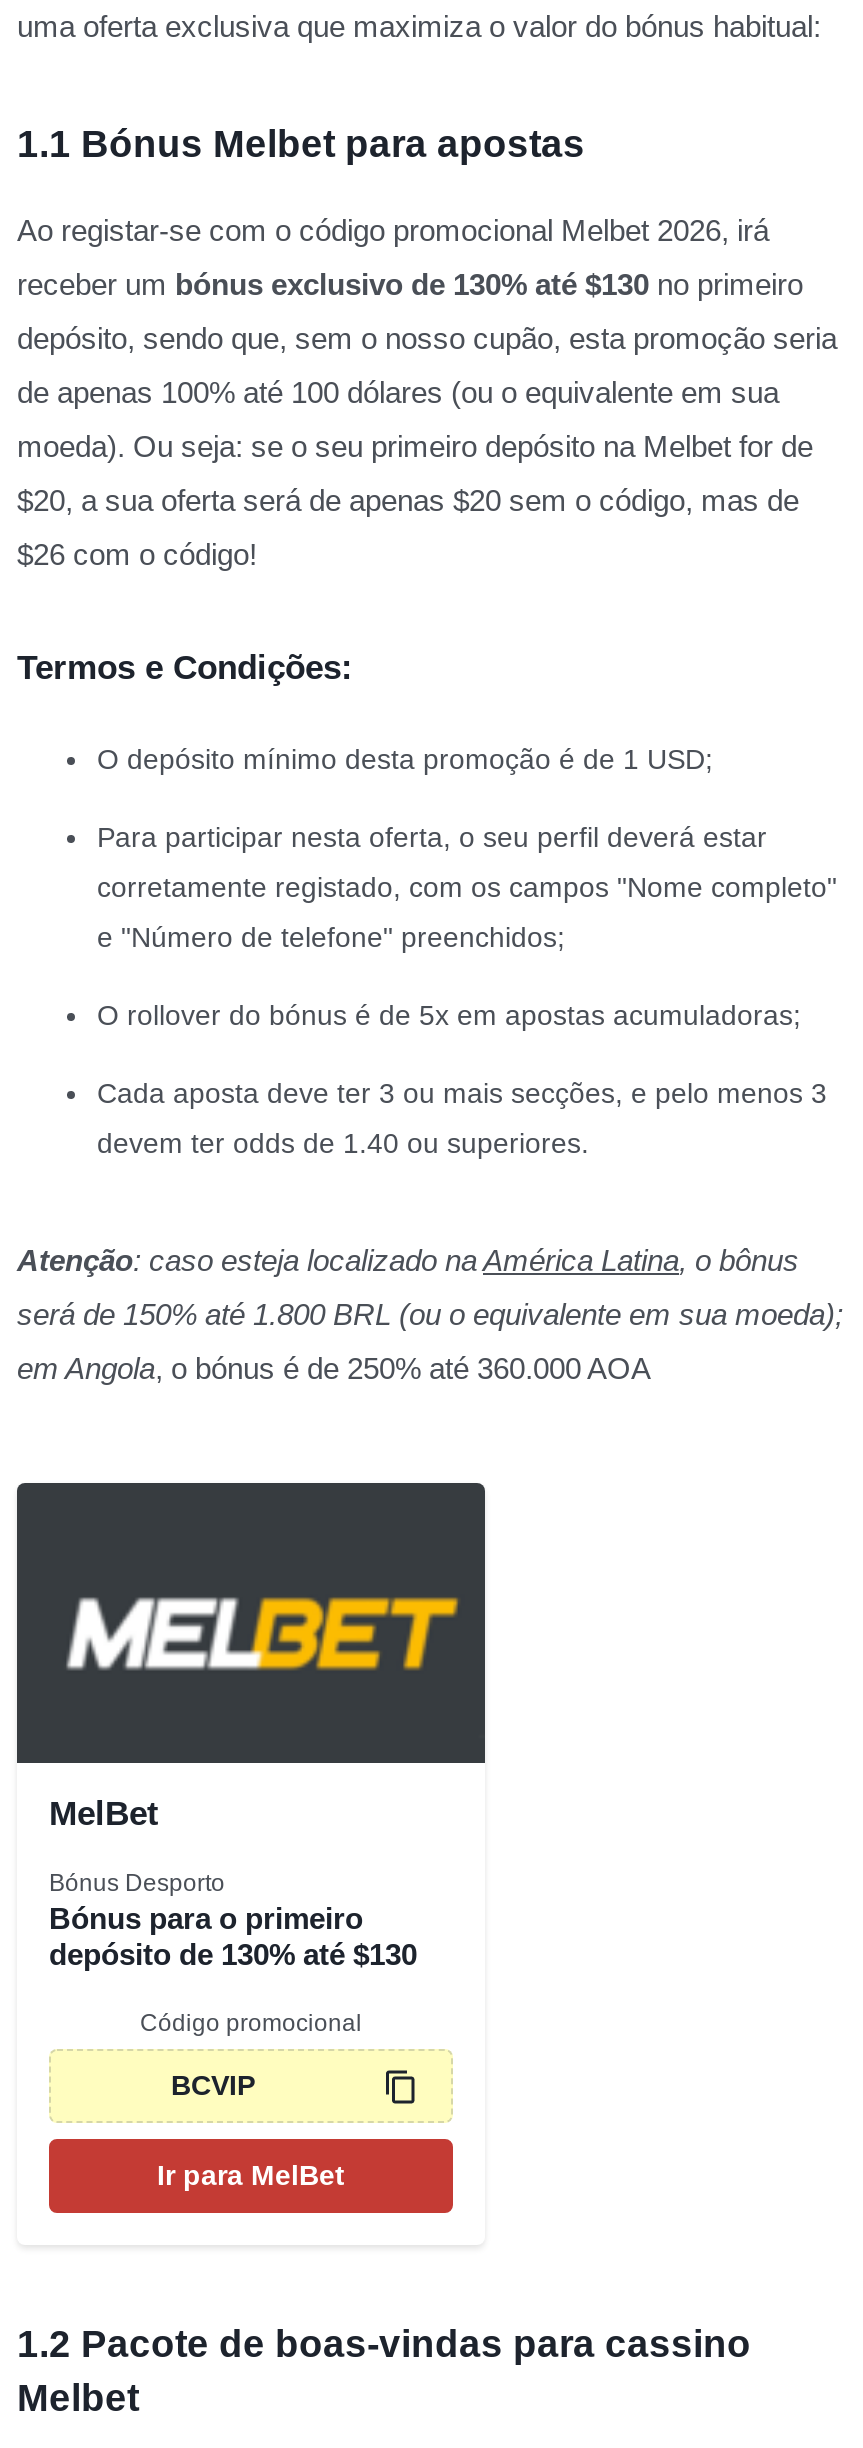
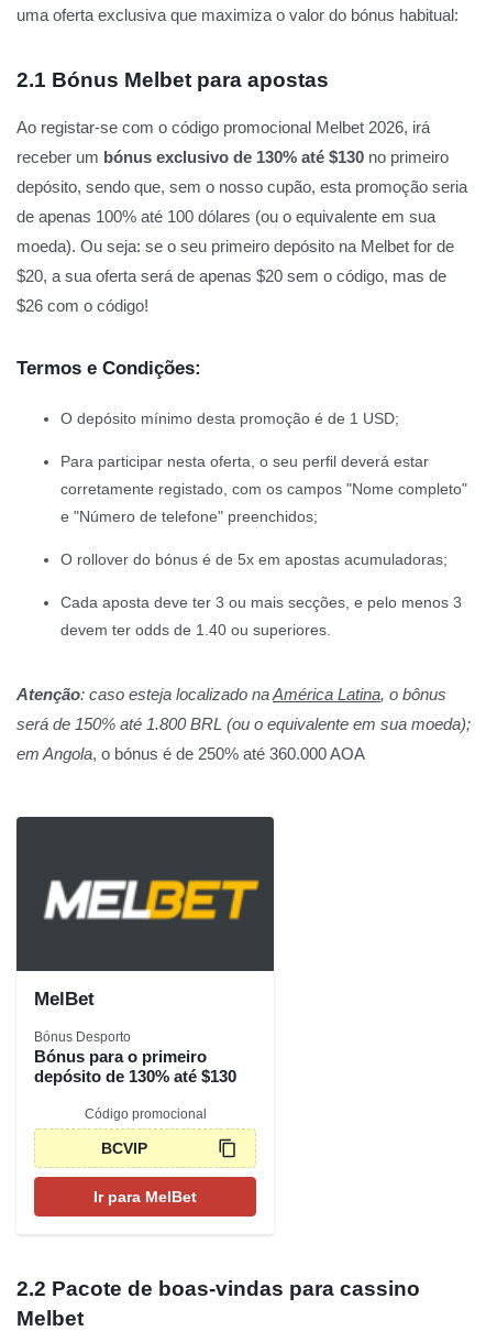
[17,123,585,165] 1.1 Bónus Melbet para apostas -> [16,68,329,91] 2.1 Bónus Melbet para apostas
[17,2323,751,2365] 1.2 Pacote de boas-vindas para cassino -> [16,1277,420,1300] 2.2 Pacote de boas-vindas para cassino

